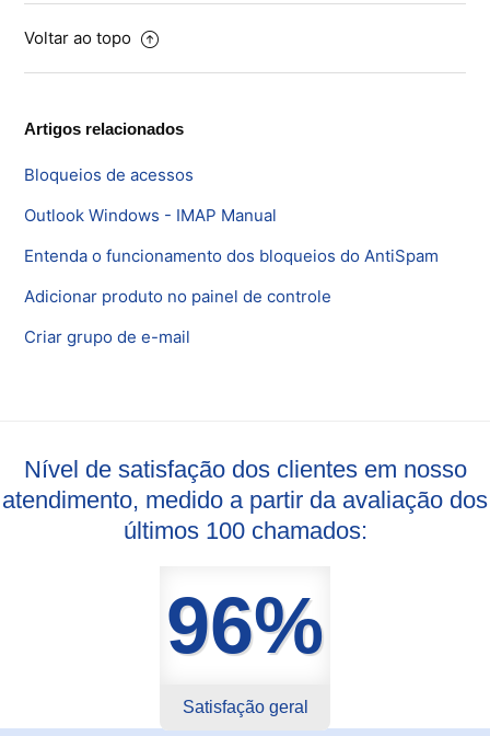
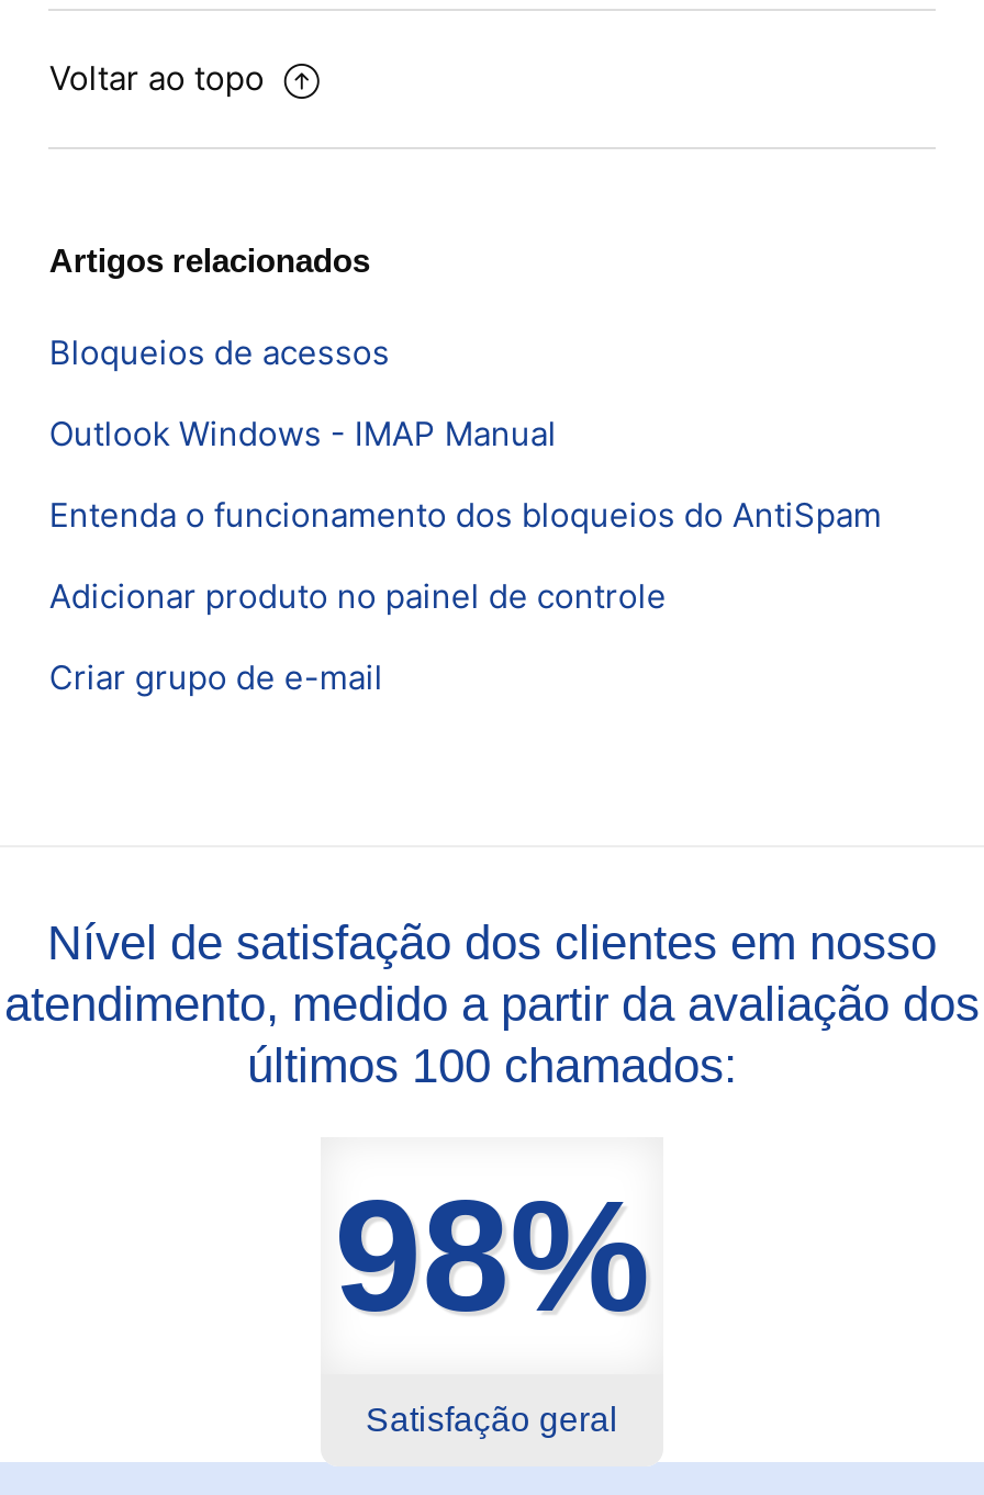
[166,582,324,669] 96% -> [334,1168,650,1344] 98%

